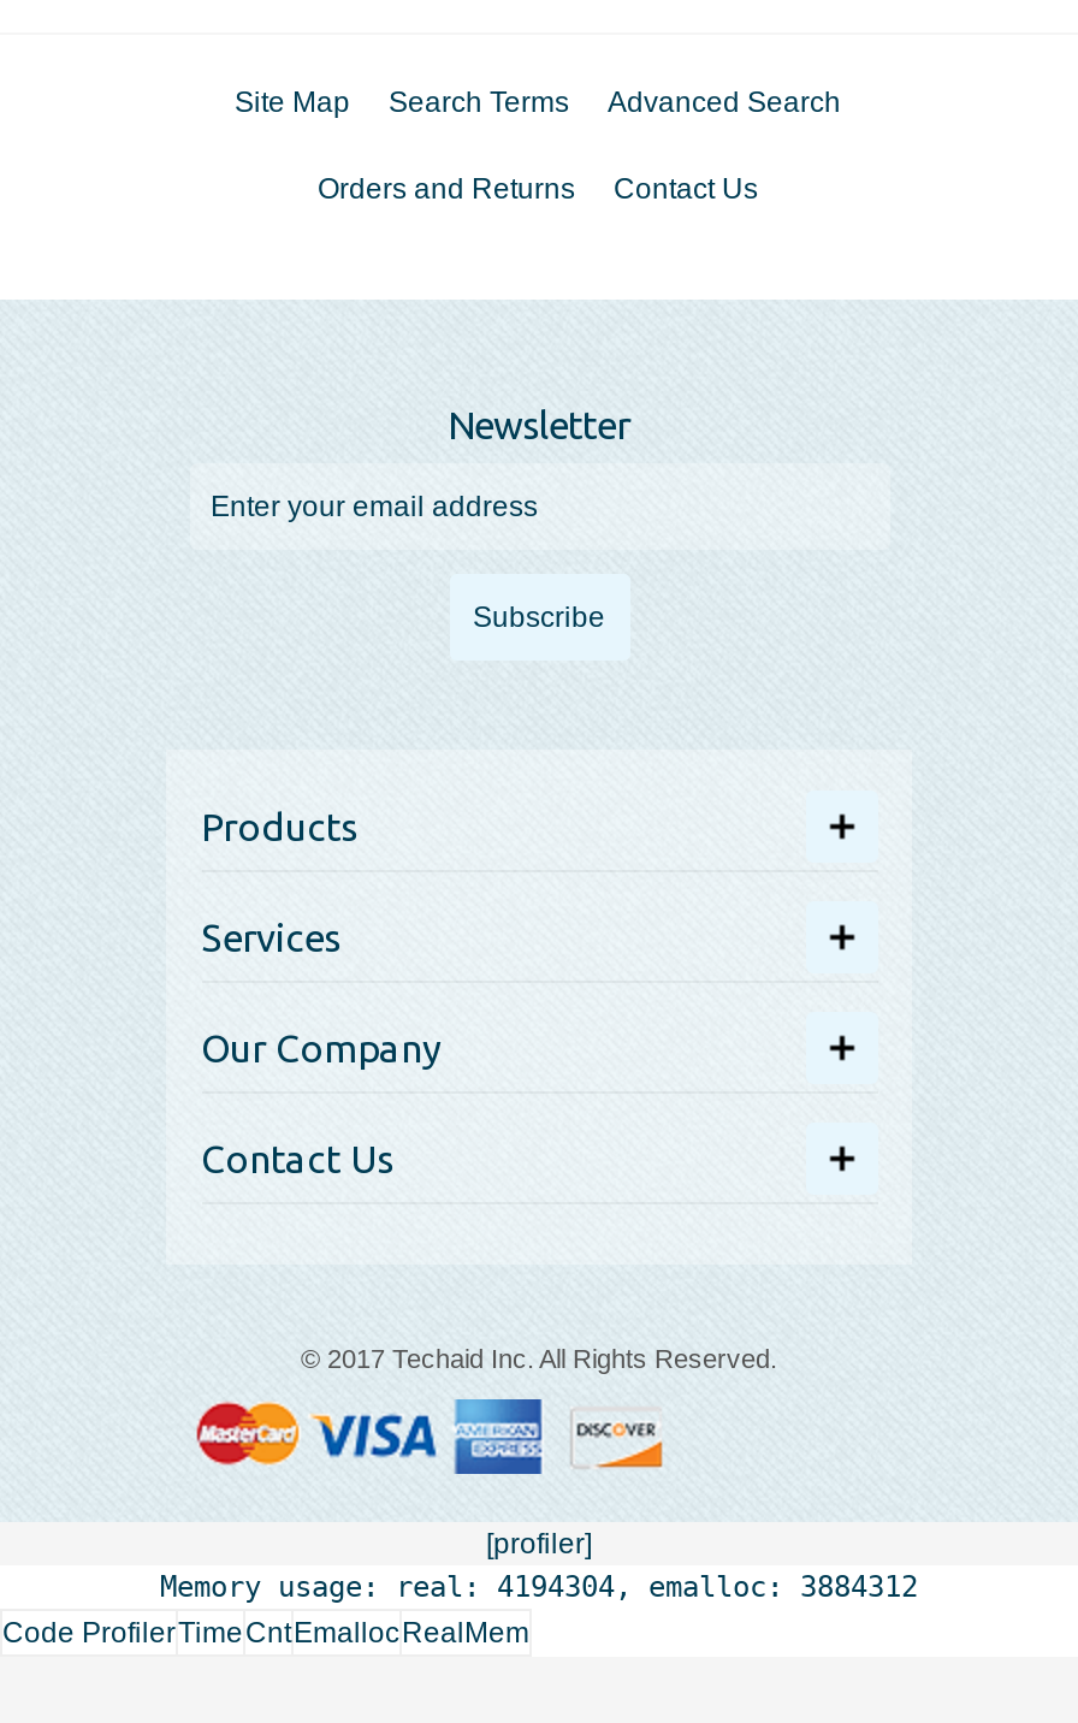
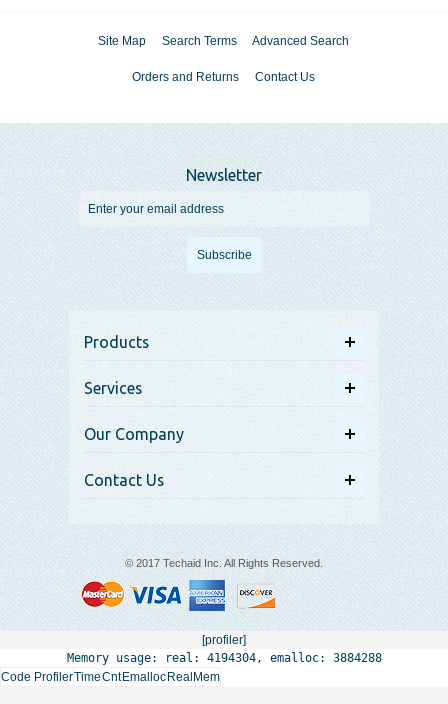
[160,1571,918,1605] Memory usage: real: 4194304, emalloc: 3884312 -> [66,651,381,665] Memory usage: real: 4194304, emalloc: 3884288

